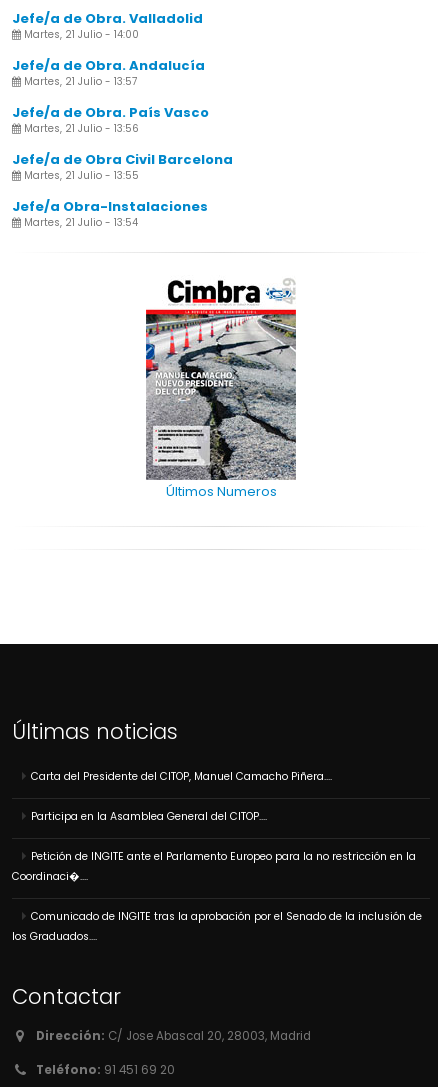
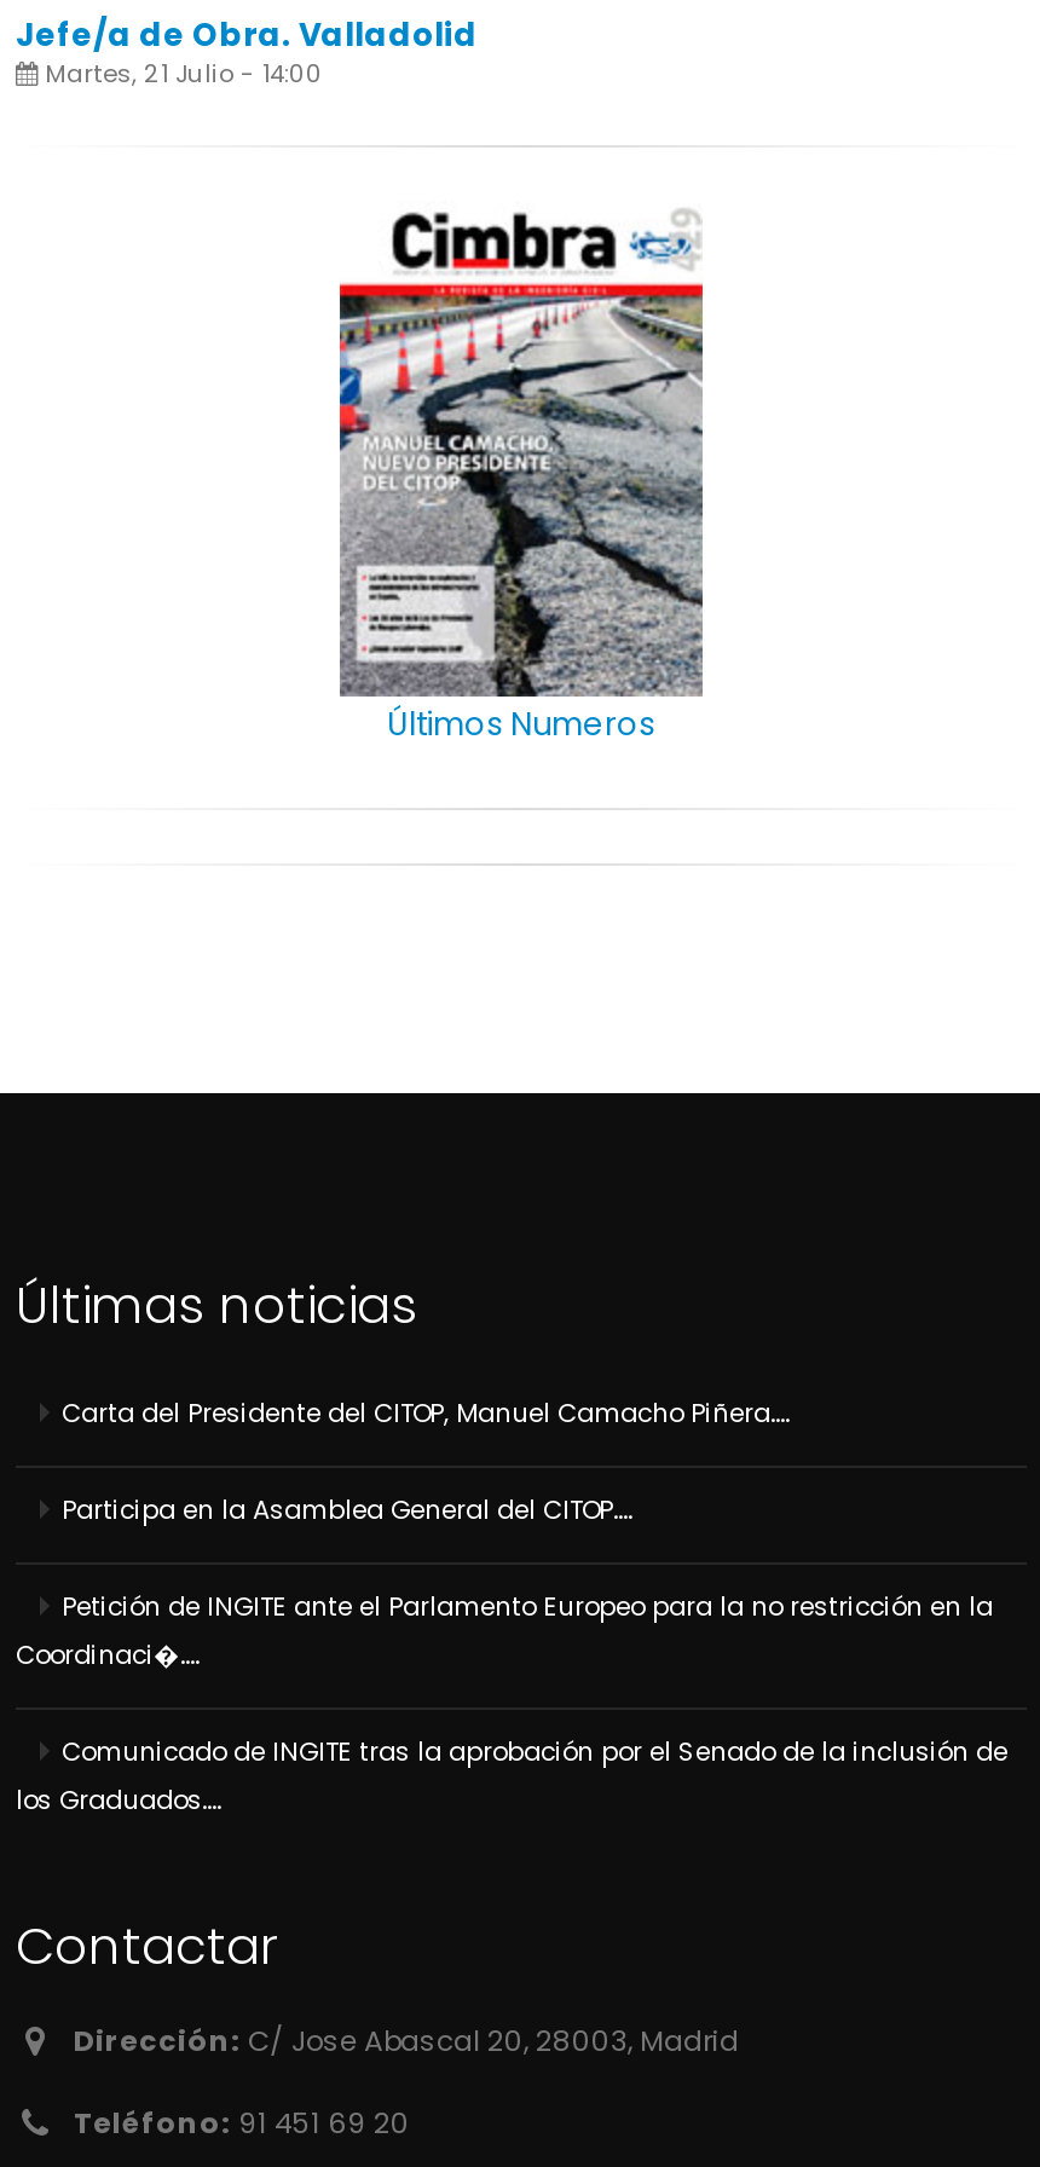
[12,56,233,230] Jefe/a de Obra. Andalucía | Martes, 21 Julio - 13:57 | Jefe/a de Obra. País Vasco | Martes, 21 Julio - 13:56 | Jefe/a de Obra Civil Barcelona | Martes, 21 Julio - 13:55 | Jefe/a Obra-Instalaciones | Martes, 21 Julio - 13:54 -> none

